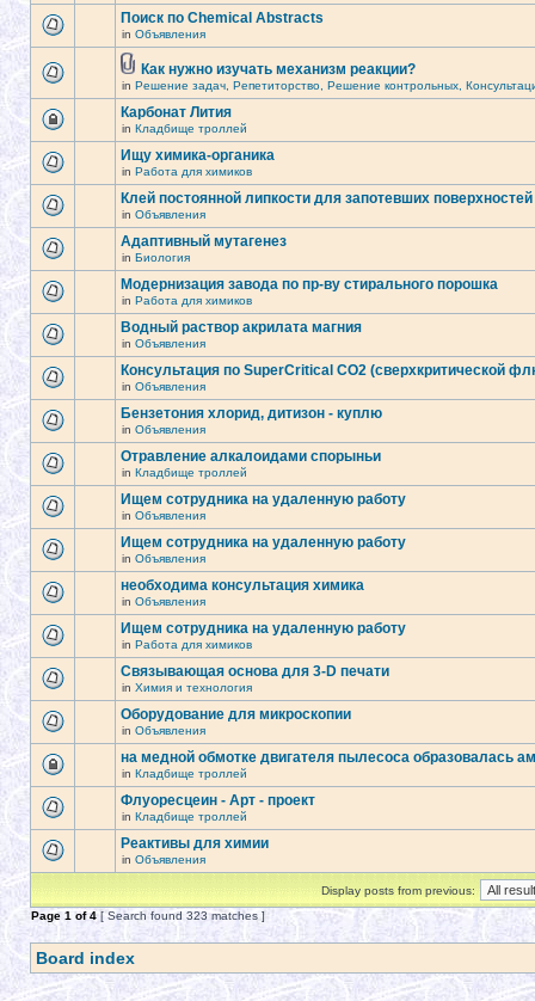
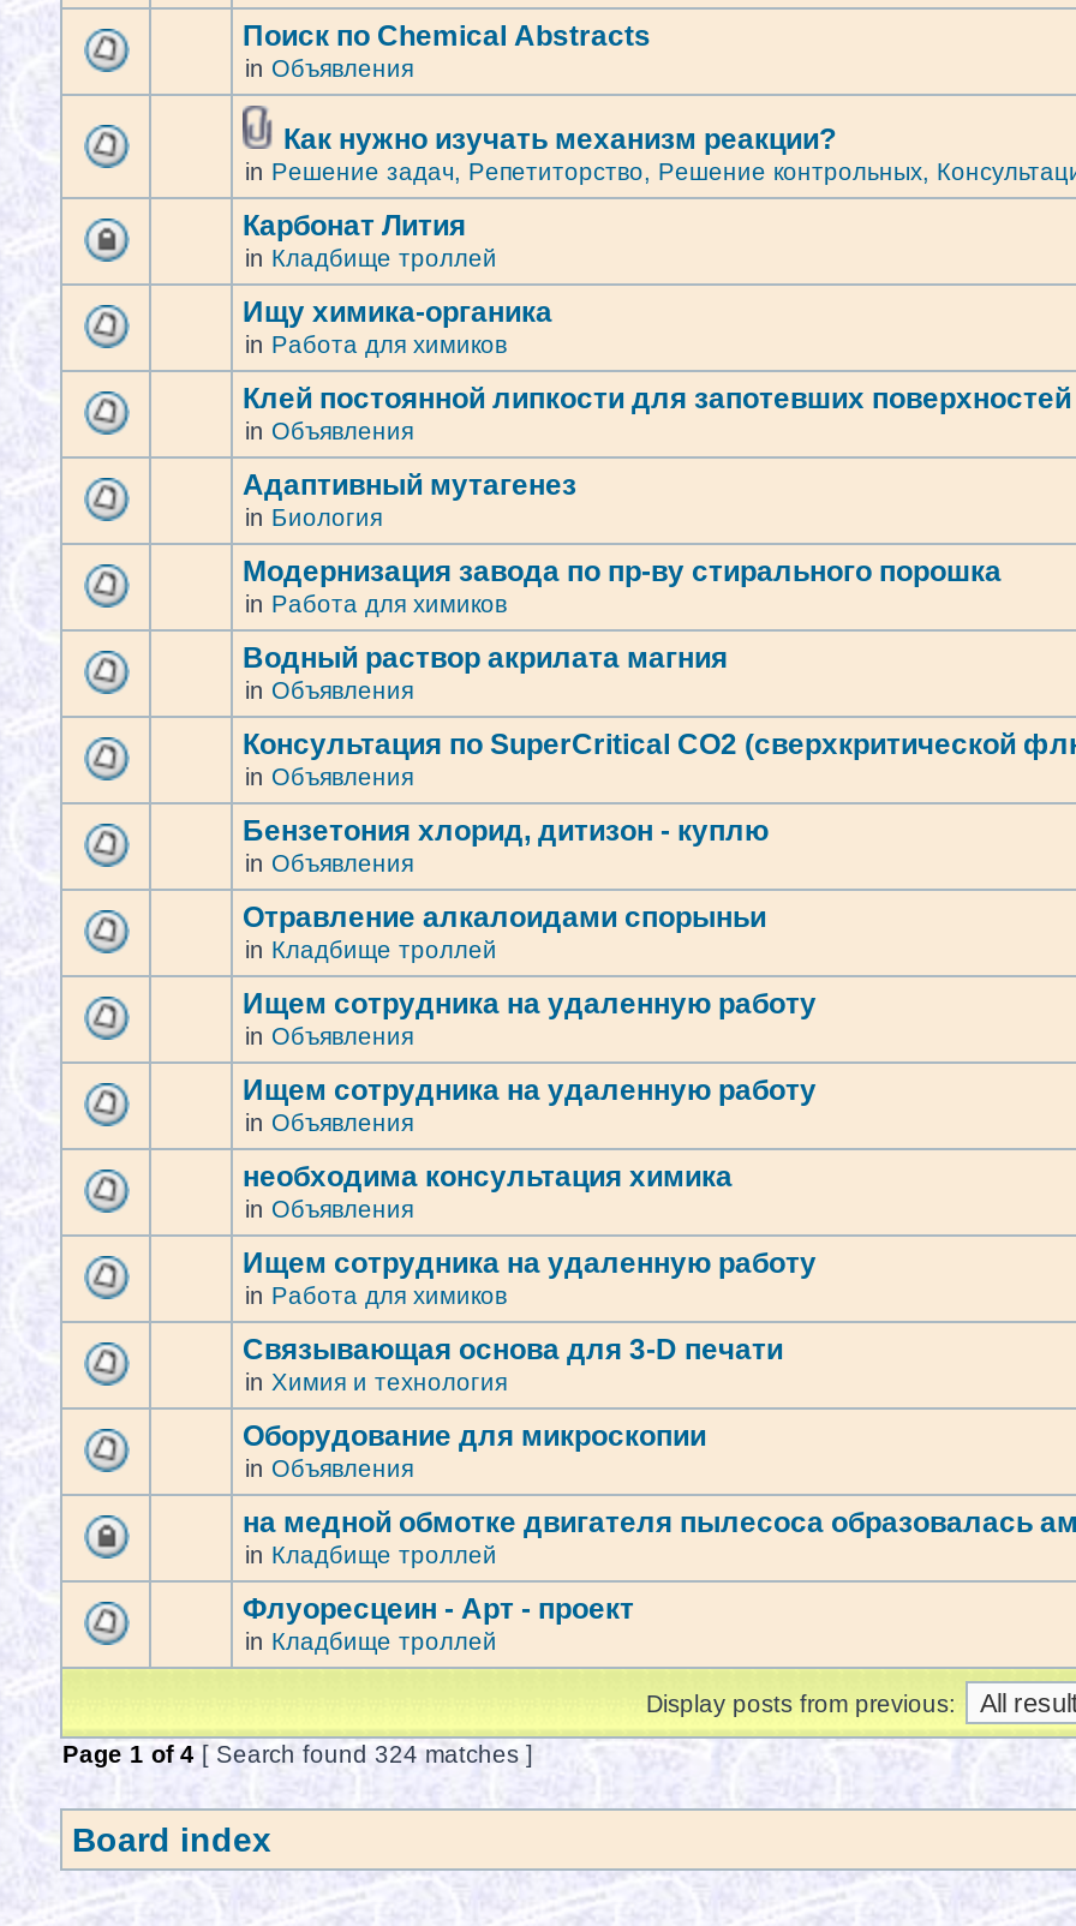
[121,835,269,866] Реактивы для химии | in Объявления -> none
[31,909,265,922] Page 1 of 4 [ Search found 323 matches ] -> [62,1741,533,1768] Page 1 of 4 [ Search found 324 matches ]

